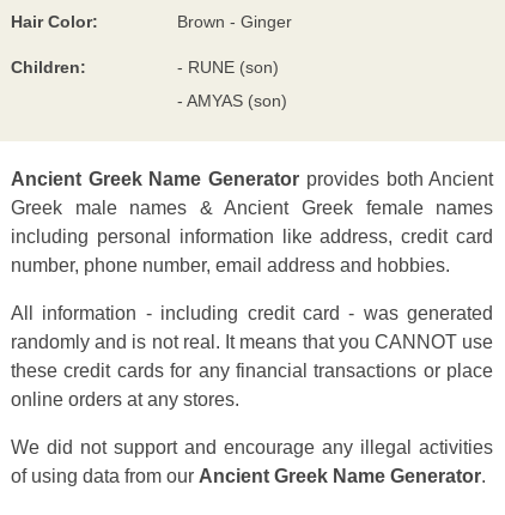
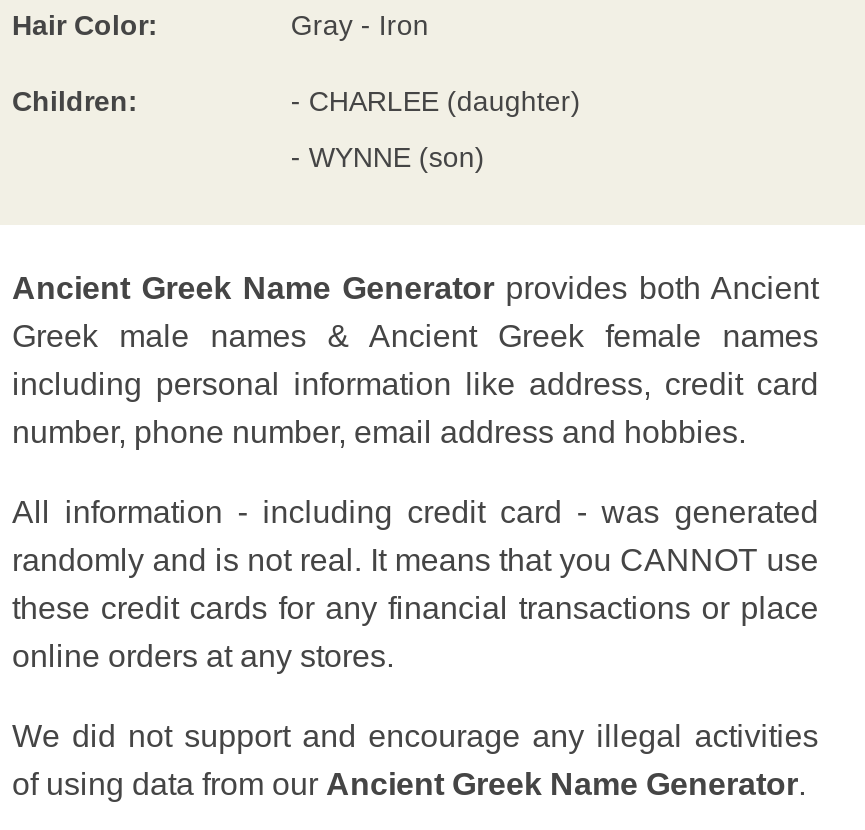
[178,12,292,31] Brown - Ginger -> [291,9,429,41] Gray - Iron
[178,57,279,77] - RUNE (son) -> [291,85,581,117] - CHARLEE (daughter)
[178,91,288,110] - AMYAS (son) -> [291,141,485,173] - WYNNE (son)

